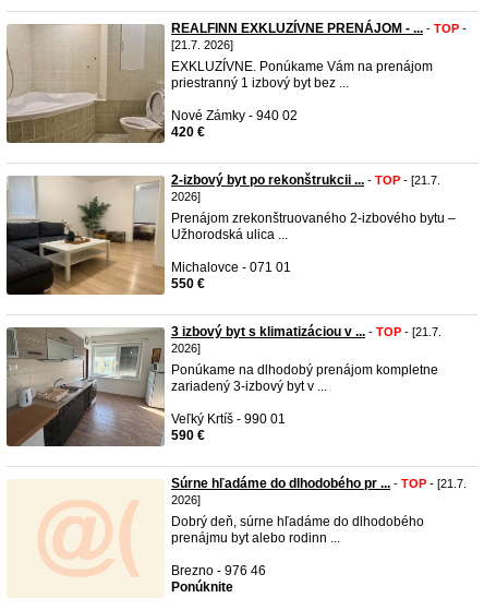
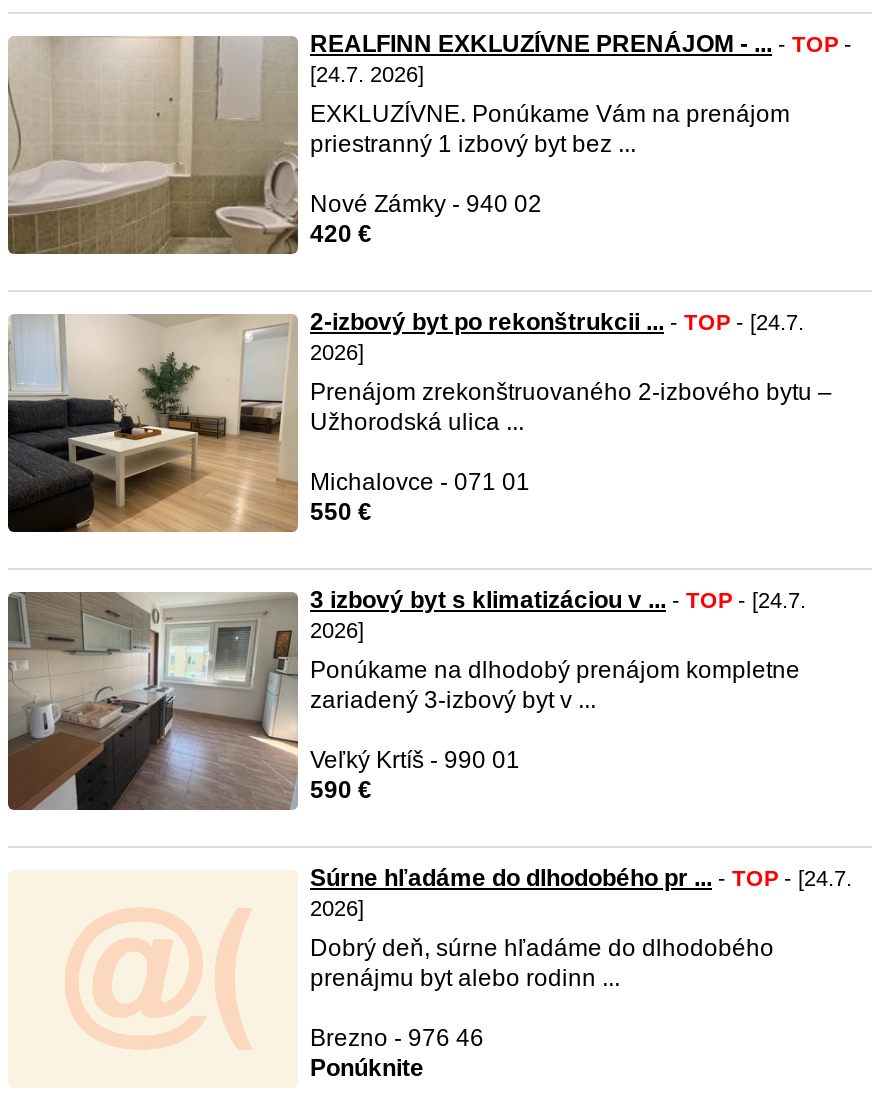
[171,38,233,51] [21.7. 2026] -> [310,62,424,86] [24.7. 2026]
[171,172,440,188] 2-izbový byt po rekonštrukcii ... - TOP - [21.7. -> [310,308,804,336] 2-izbový byt po rekonštrukcii ... - TOP - [24.7.
[171,324,441,339] 3 izbový byt s klimatizáciou v ... - TOP - [21.7. -> [310,586,806,614] 3 izbový byt s klimatizáciou v ... - TOP - [24.7.
[171,476,467,491] Súrne hľadáme do dlhodobého pr ... - TOP - [21.7. -> [310,864,852,892] Súrne hľadáme do dlhodobého pr ... - TOP - [24.7.

